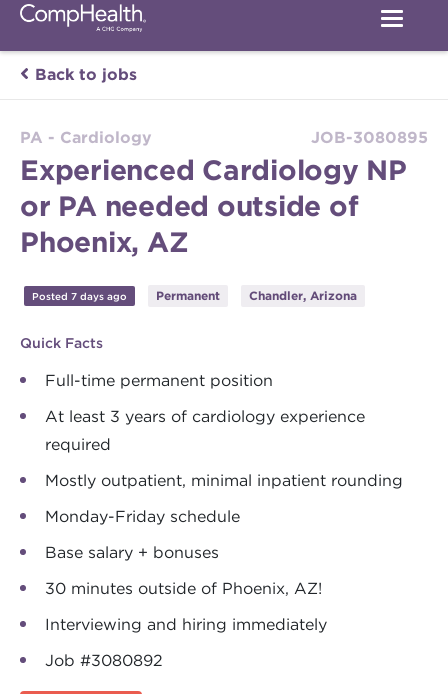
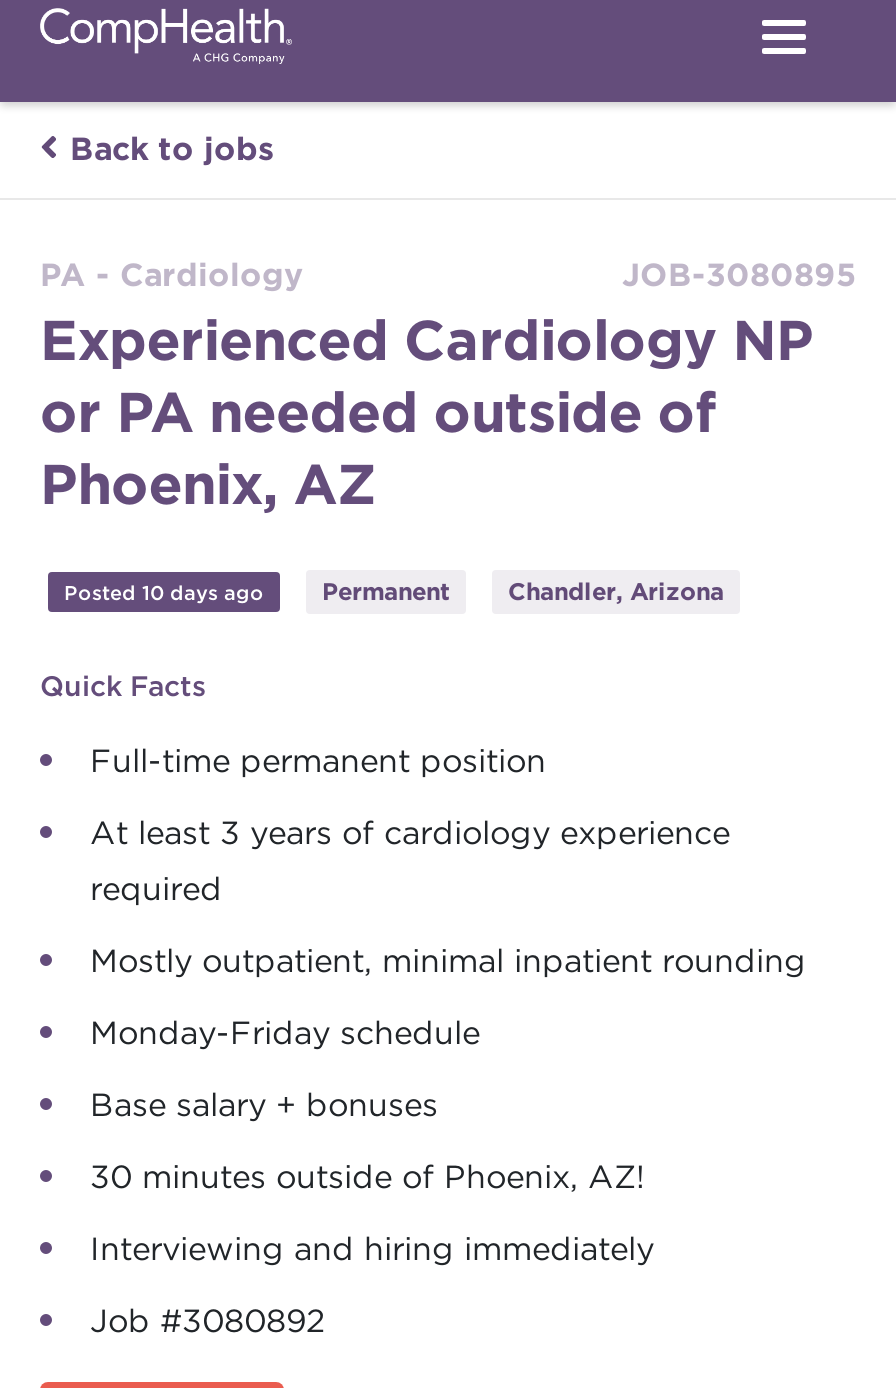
[32,290,127,302] Posted 7 days ago -> [64,580,264,604] Posted 10 days ago

